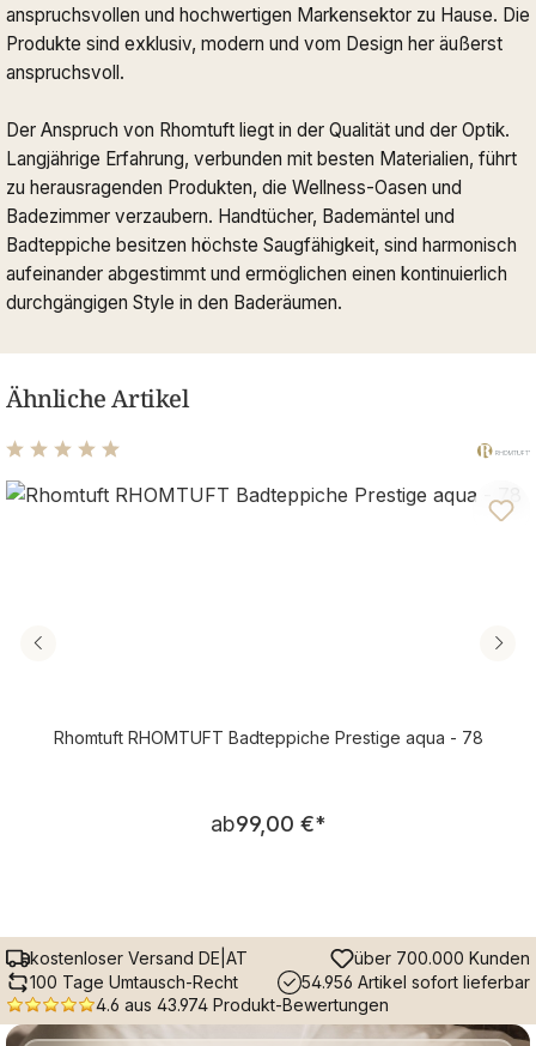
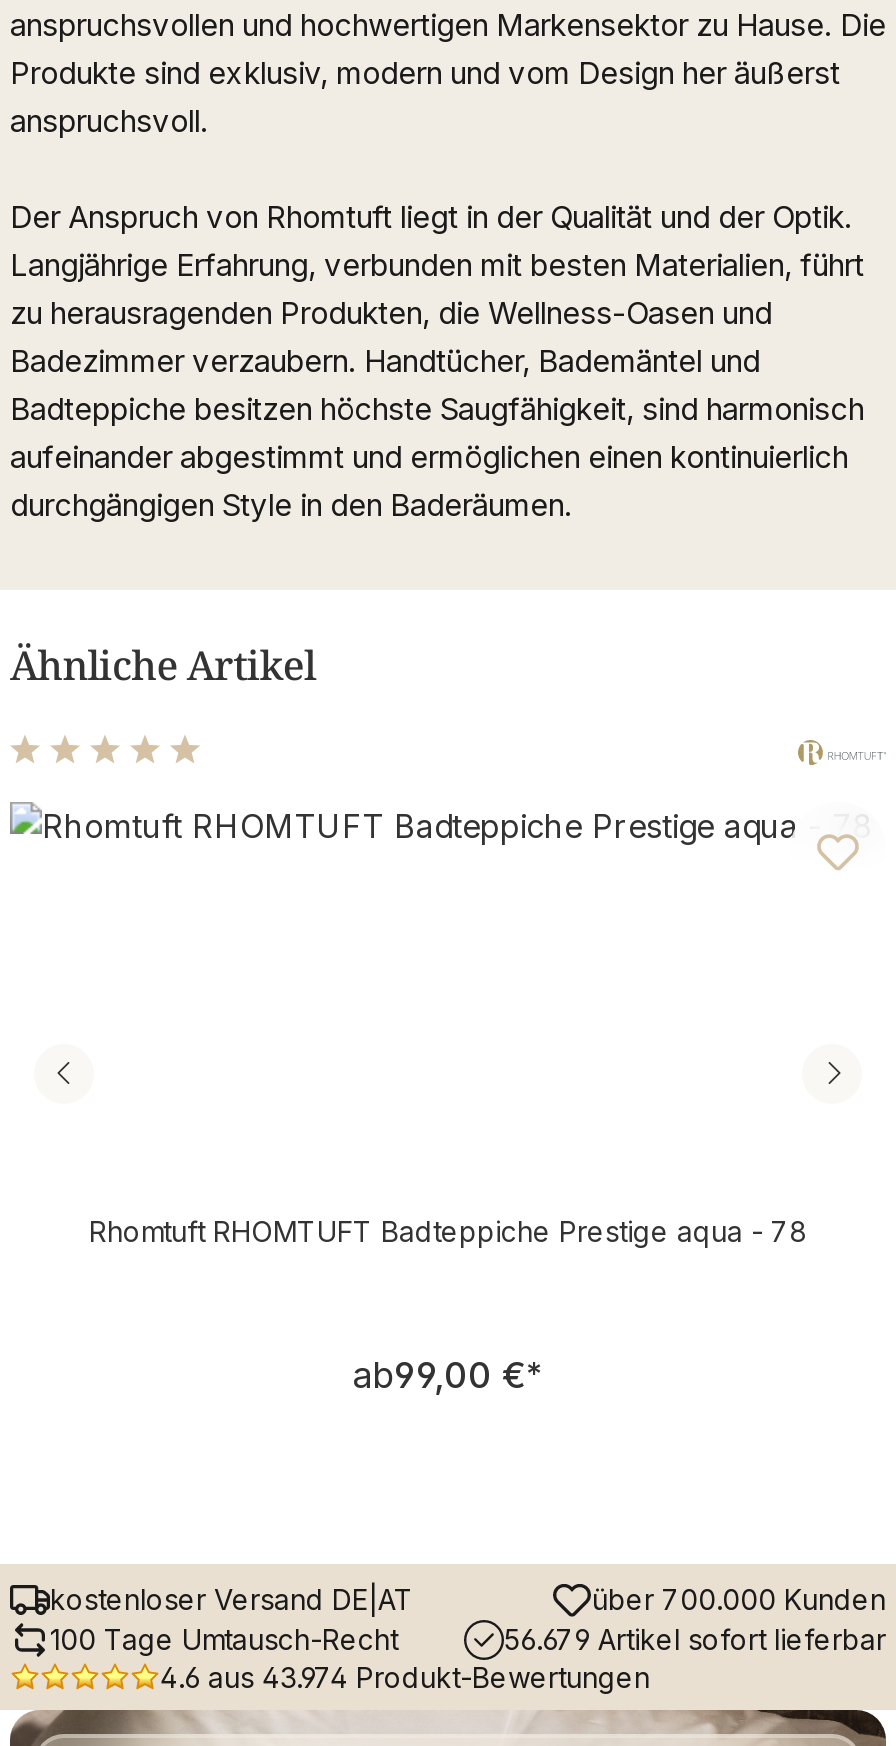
[301,972,530,992] 54.956 Artikel sofort lieferbar -> [504,1623,886,1657] 56.679 Artikel sofort lieferbar

